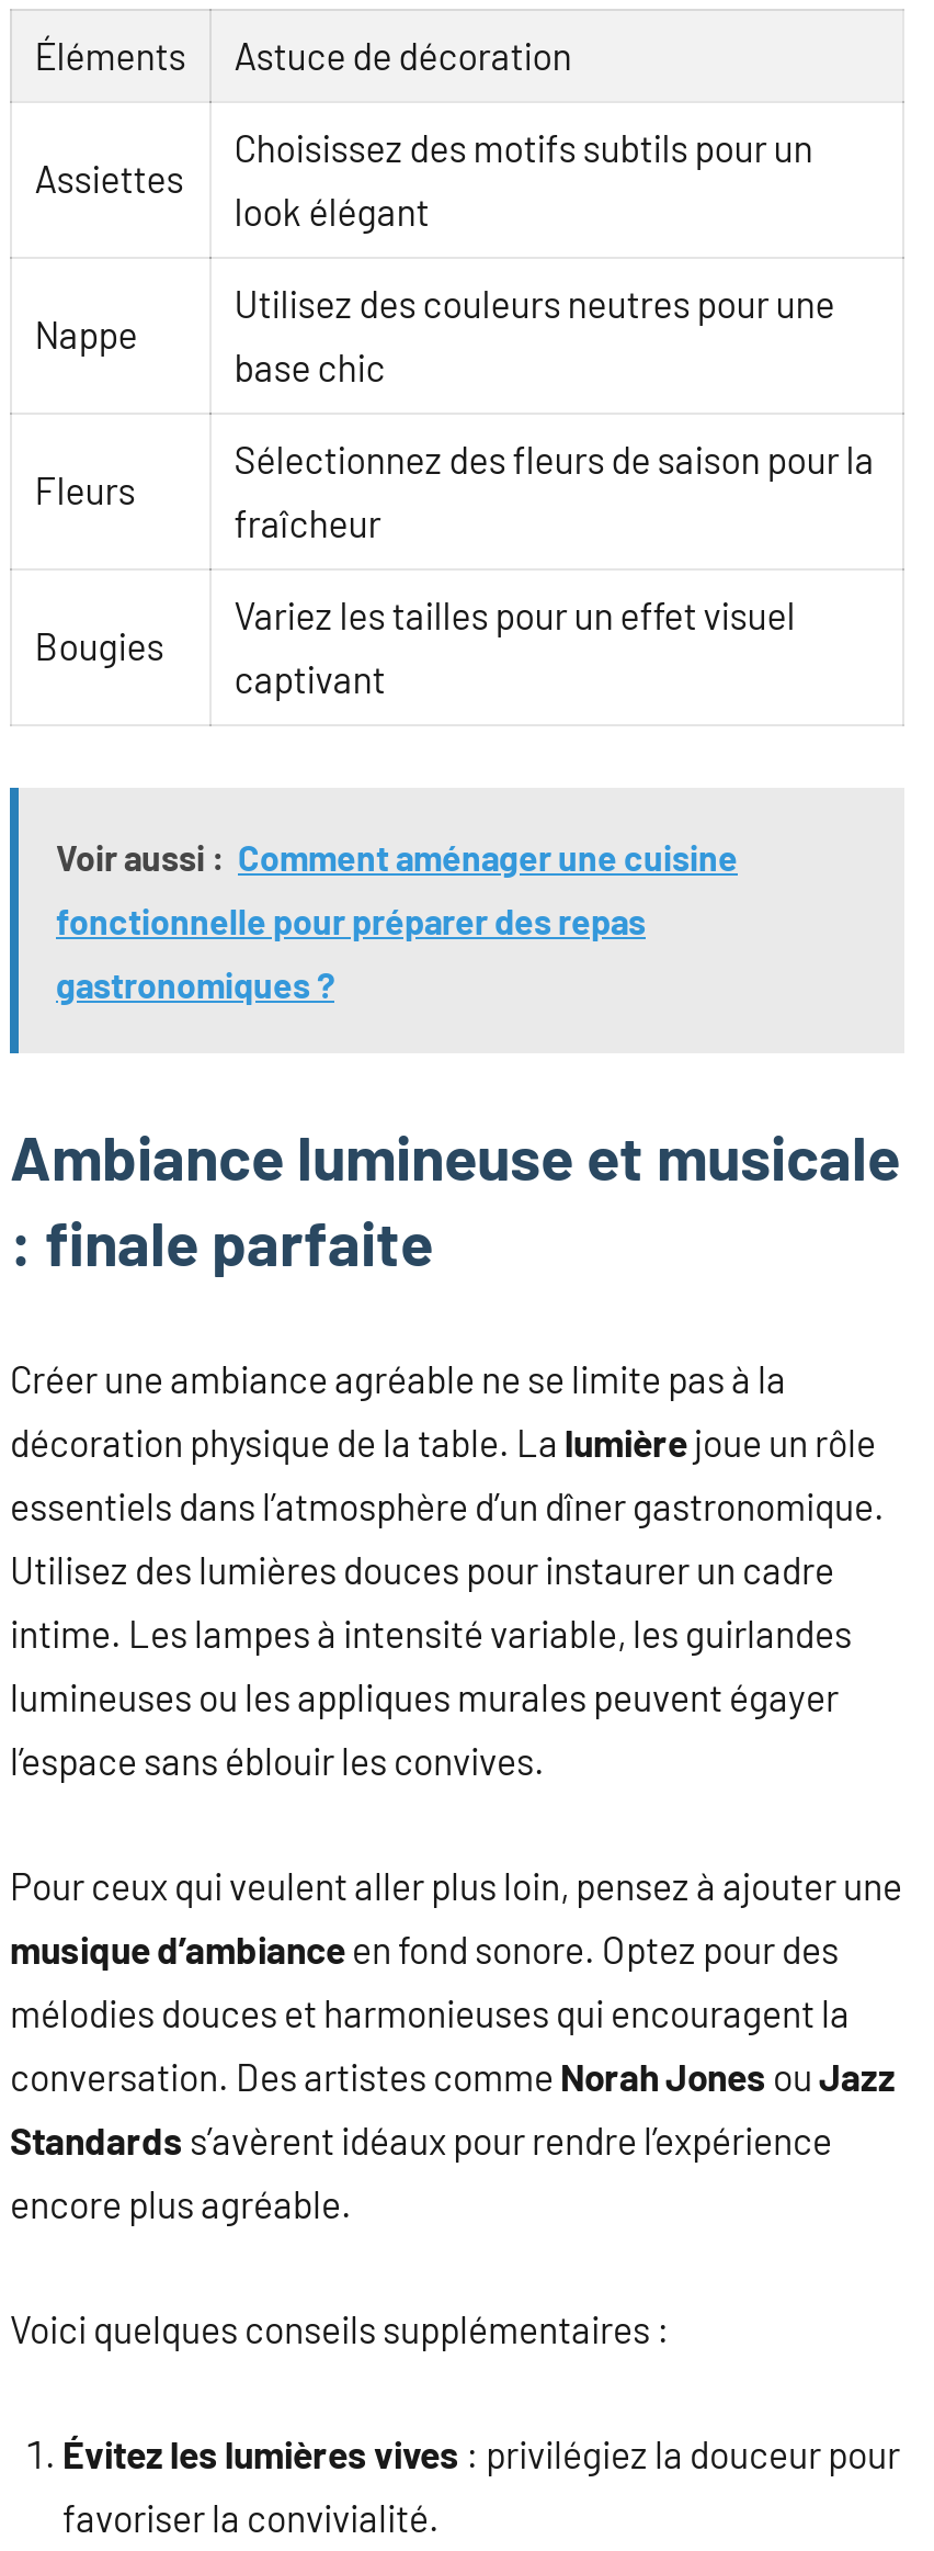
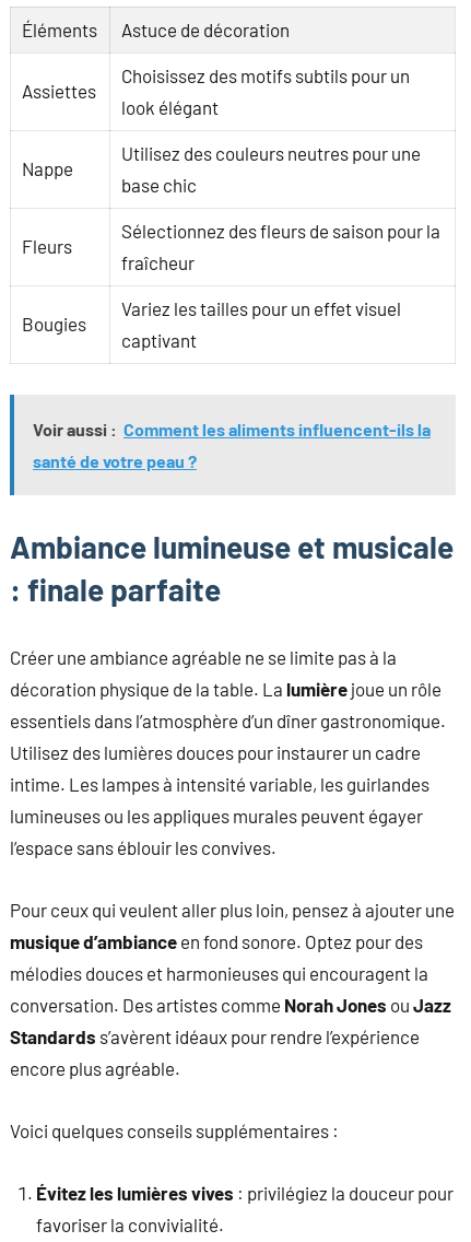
[56,835,738,1004] Voir aussi : Comment aménager une cuisine | fonctionnelle pour préparer des repas | gastronomiques ? -> [33,418,431,471] Voir aussi : Comment les aliments influencent-ils la | santé de votre peau ?

